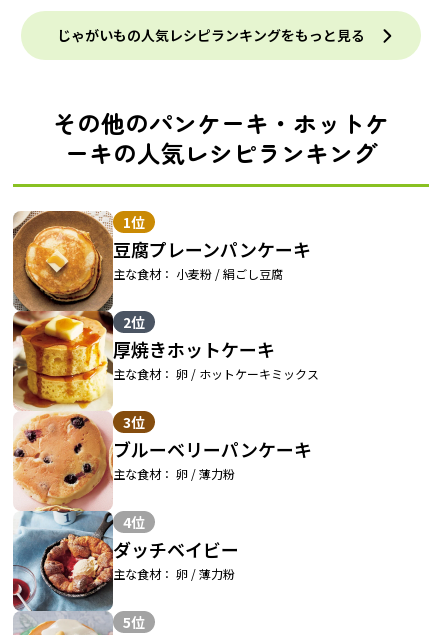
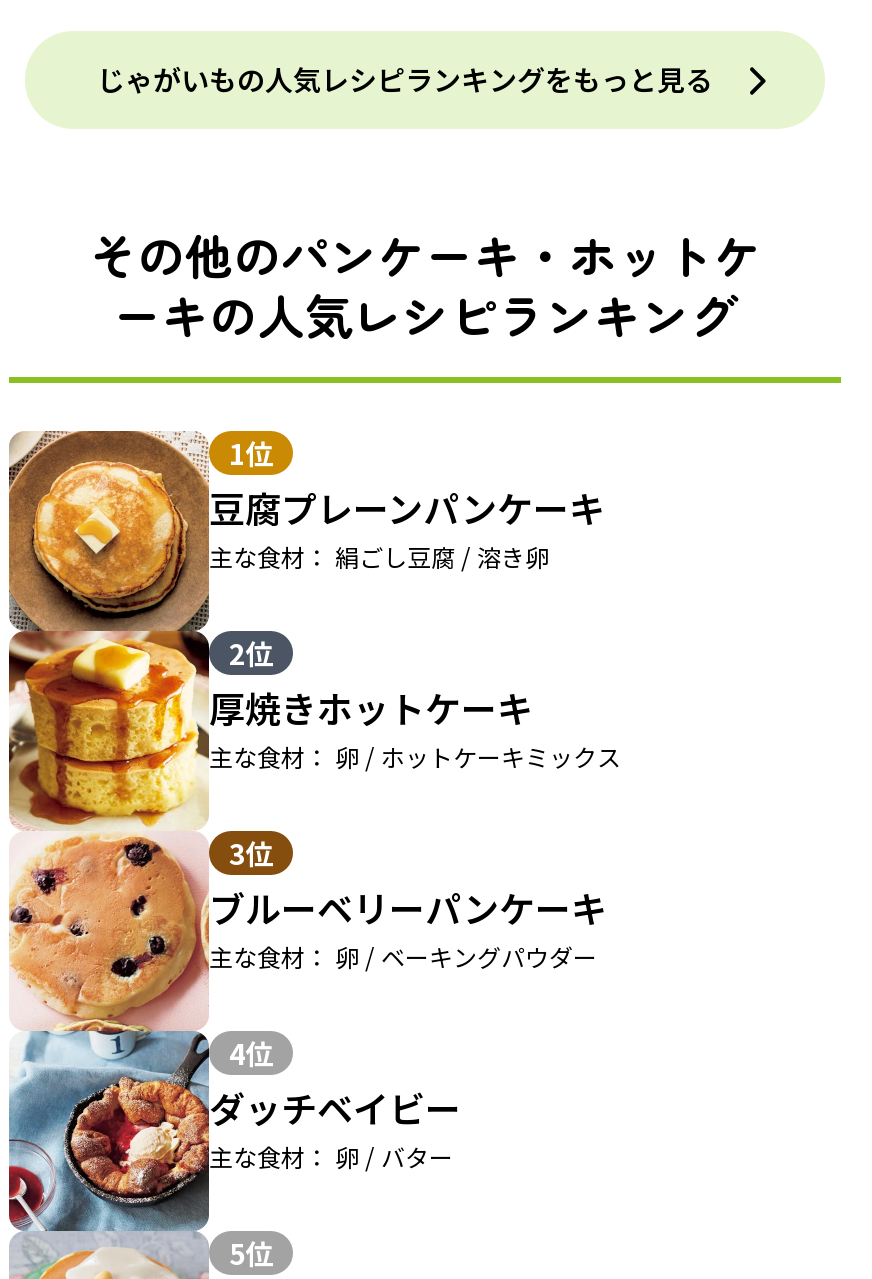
[113,265,283,282] 主な食材： 小麦粉 / 絹ごし豆腐 -> [209,539,549,573] 主な食材： 絹ごし豆腐 / 溶き卵
[113,465,235,482] 主な食材： 卵 / 薄力粉 -> [209,939,597,973] 主な食材： 卵 / ベーキングパウダー
[113,565,235,582] 主な食材： 卵 / 薄力粉 -> [209,1139,453,1173] 主な食材： 卵 / バター

